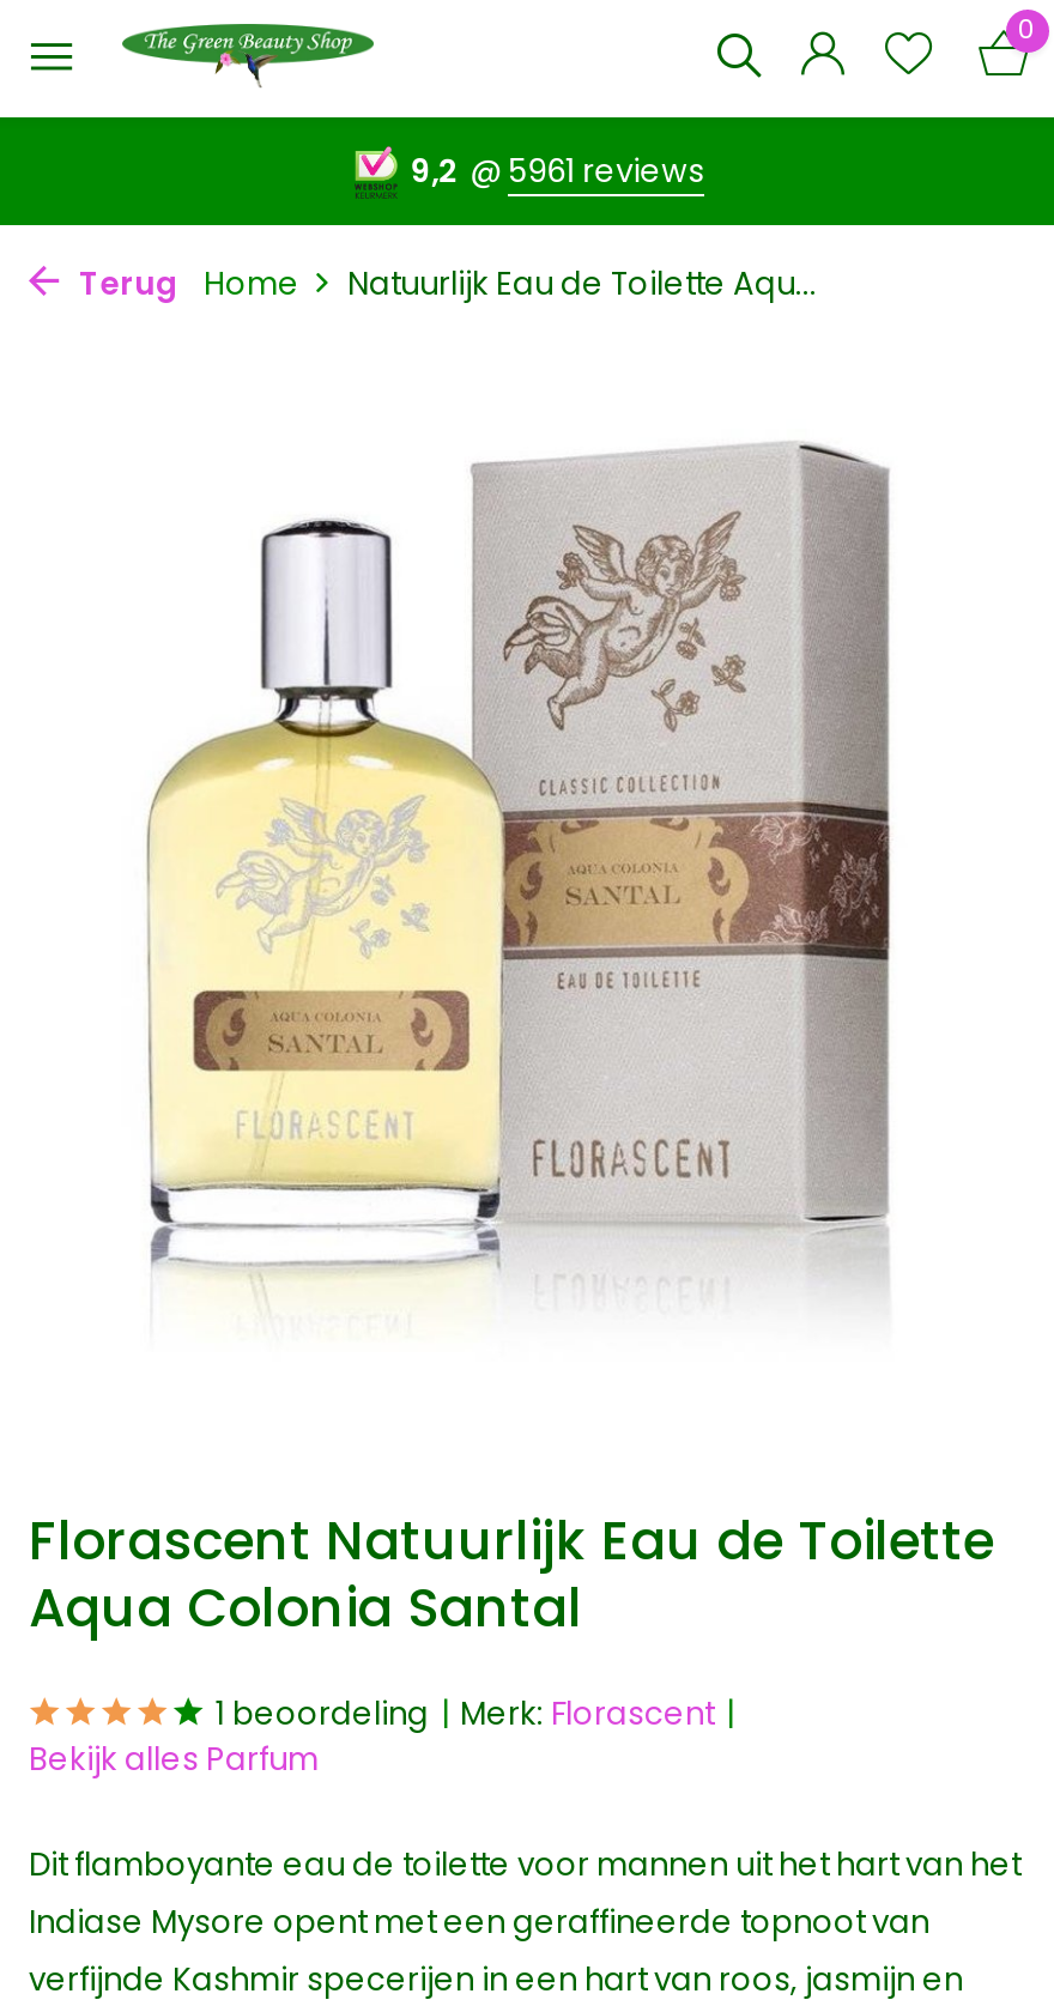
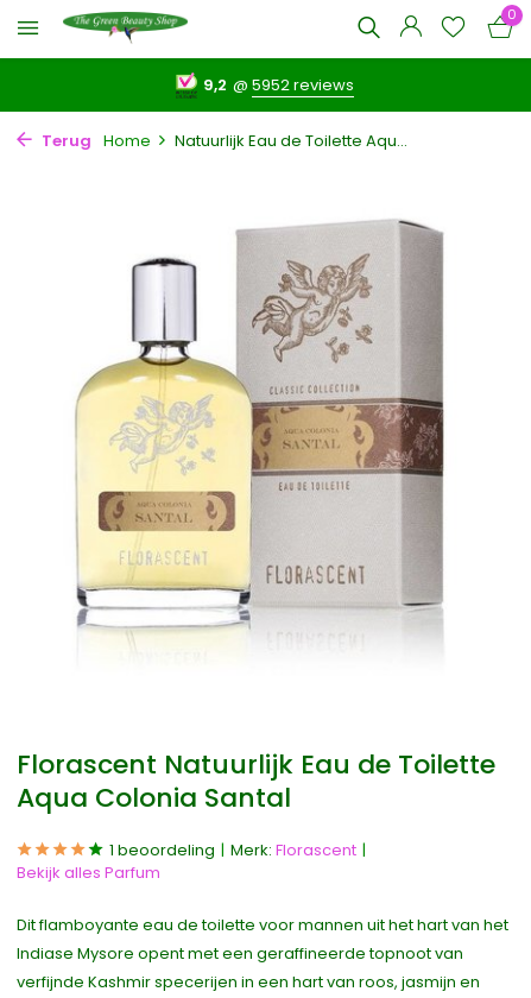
[410,149,705,194] 9,2 @ 5961 reviews -> [203,74,354,96] 9,2 @ 5952 reviews

